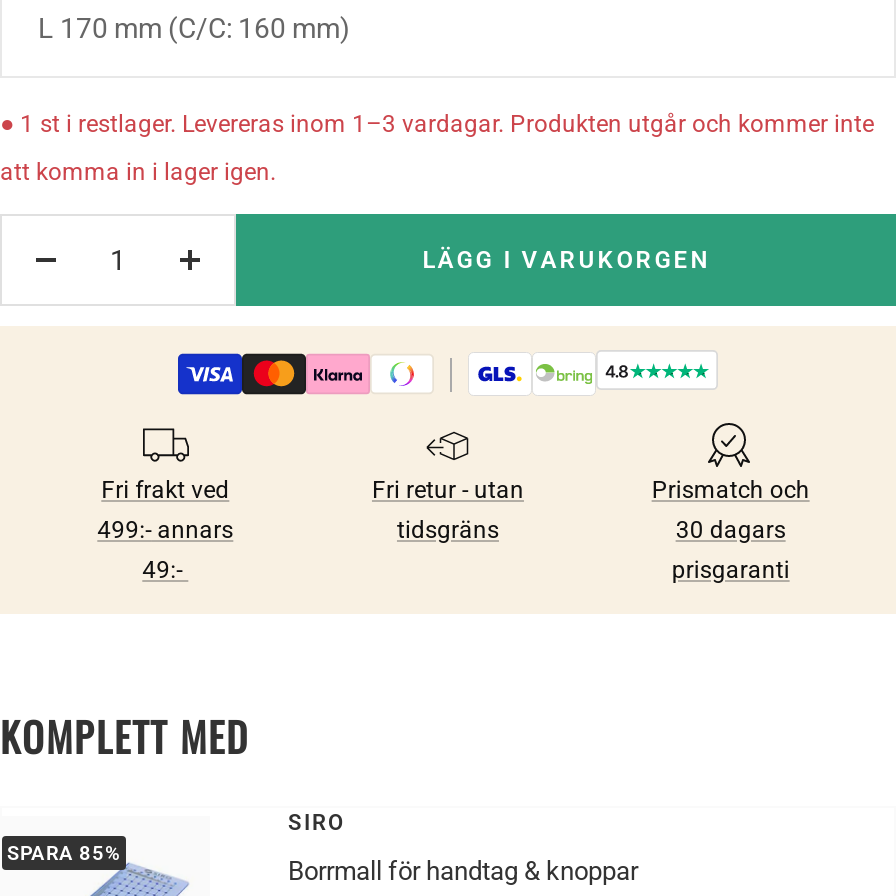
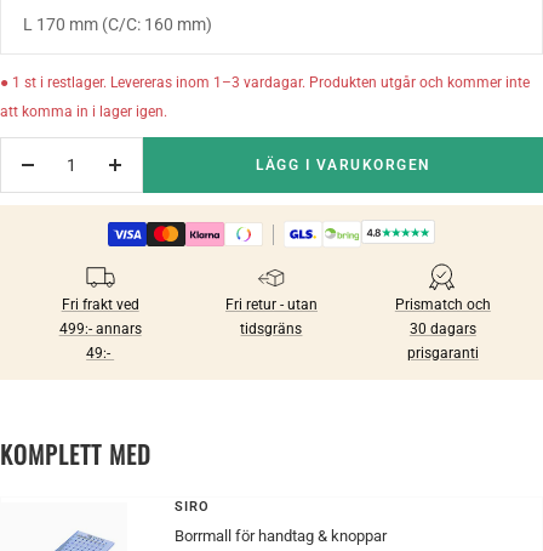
[7,841,120,863] SPARA 85% -> none

